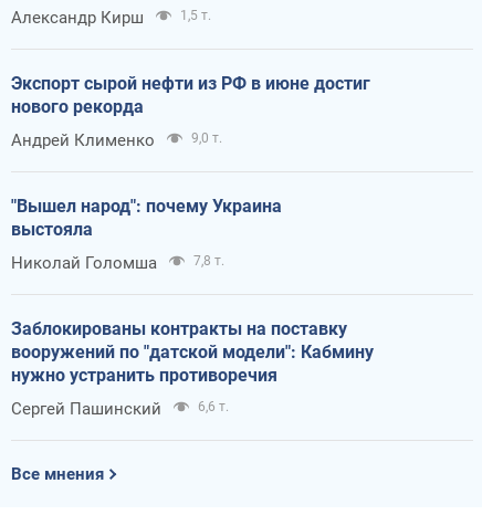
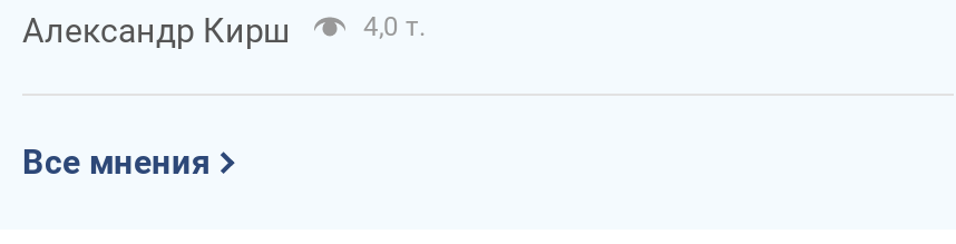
[11,7,374,419] 1,5 т. | Экспорт сырой нефти из РФ в июне достиг | нового рекорда | Андрей Клименко | 9,0 т. | "Вышел народ": почему Украина | выстояла | Николай Голомша | 7,8 т. | Заблокированы контракты на поставку | вооружений по "датской модели": Кабмину | нужно устранить противоречия | Сергей Пашинский | 6,6 т. -> [363,10,426,42] 4,0 т.

